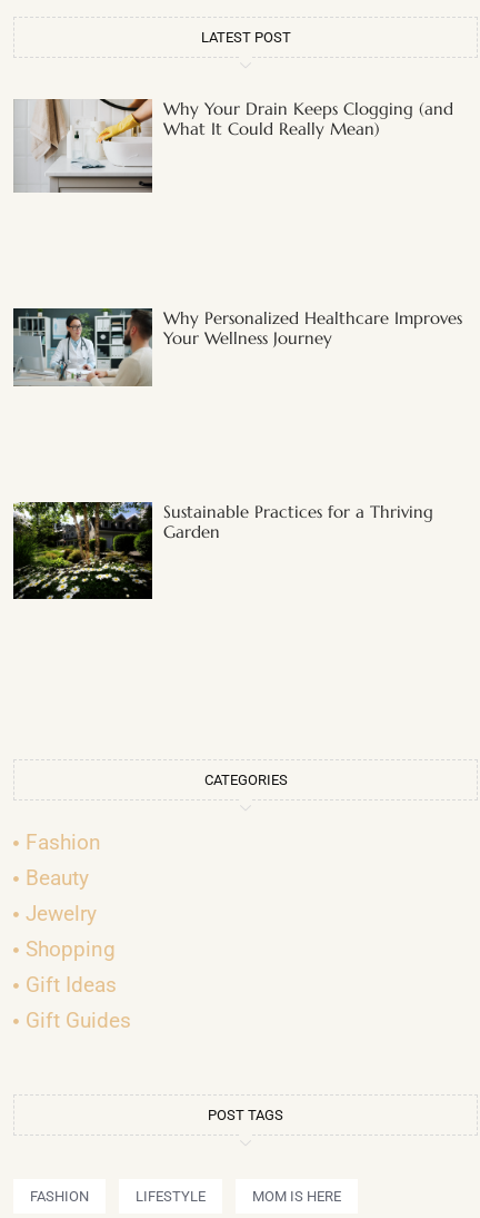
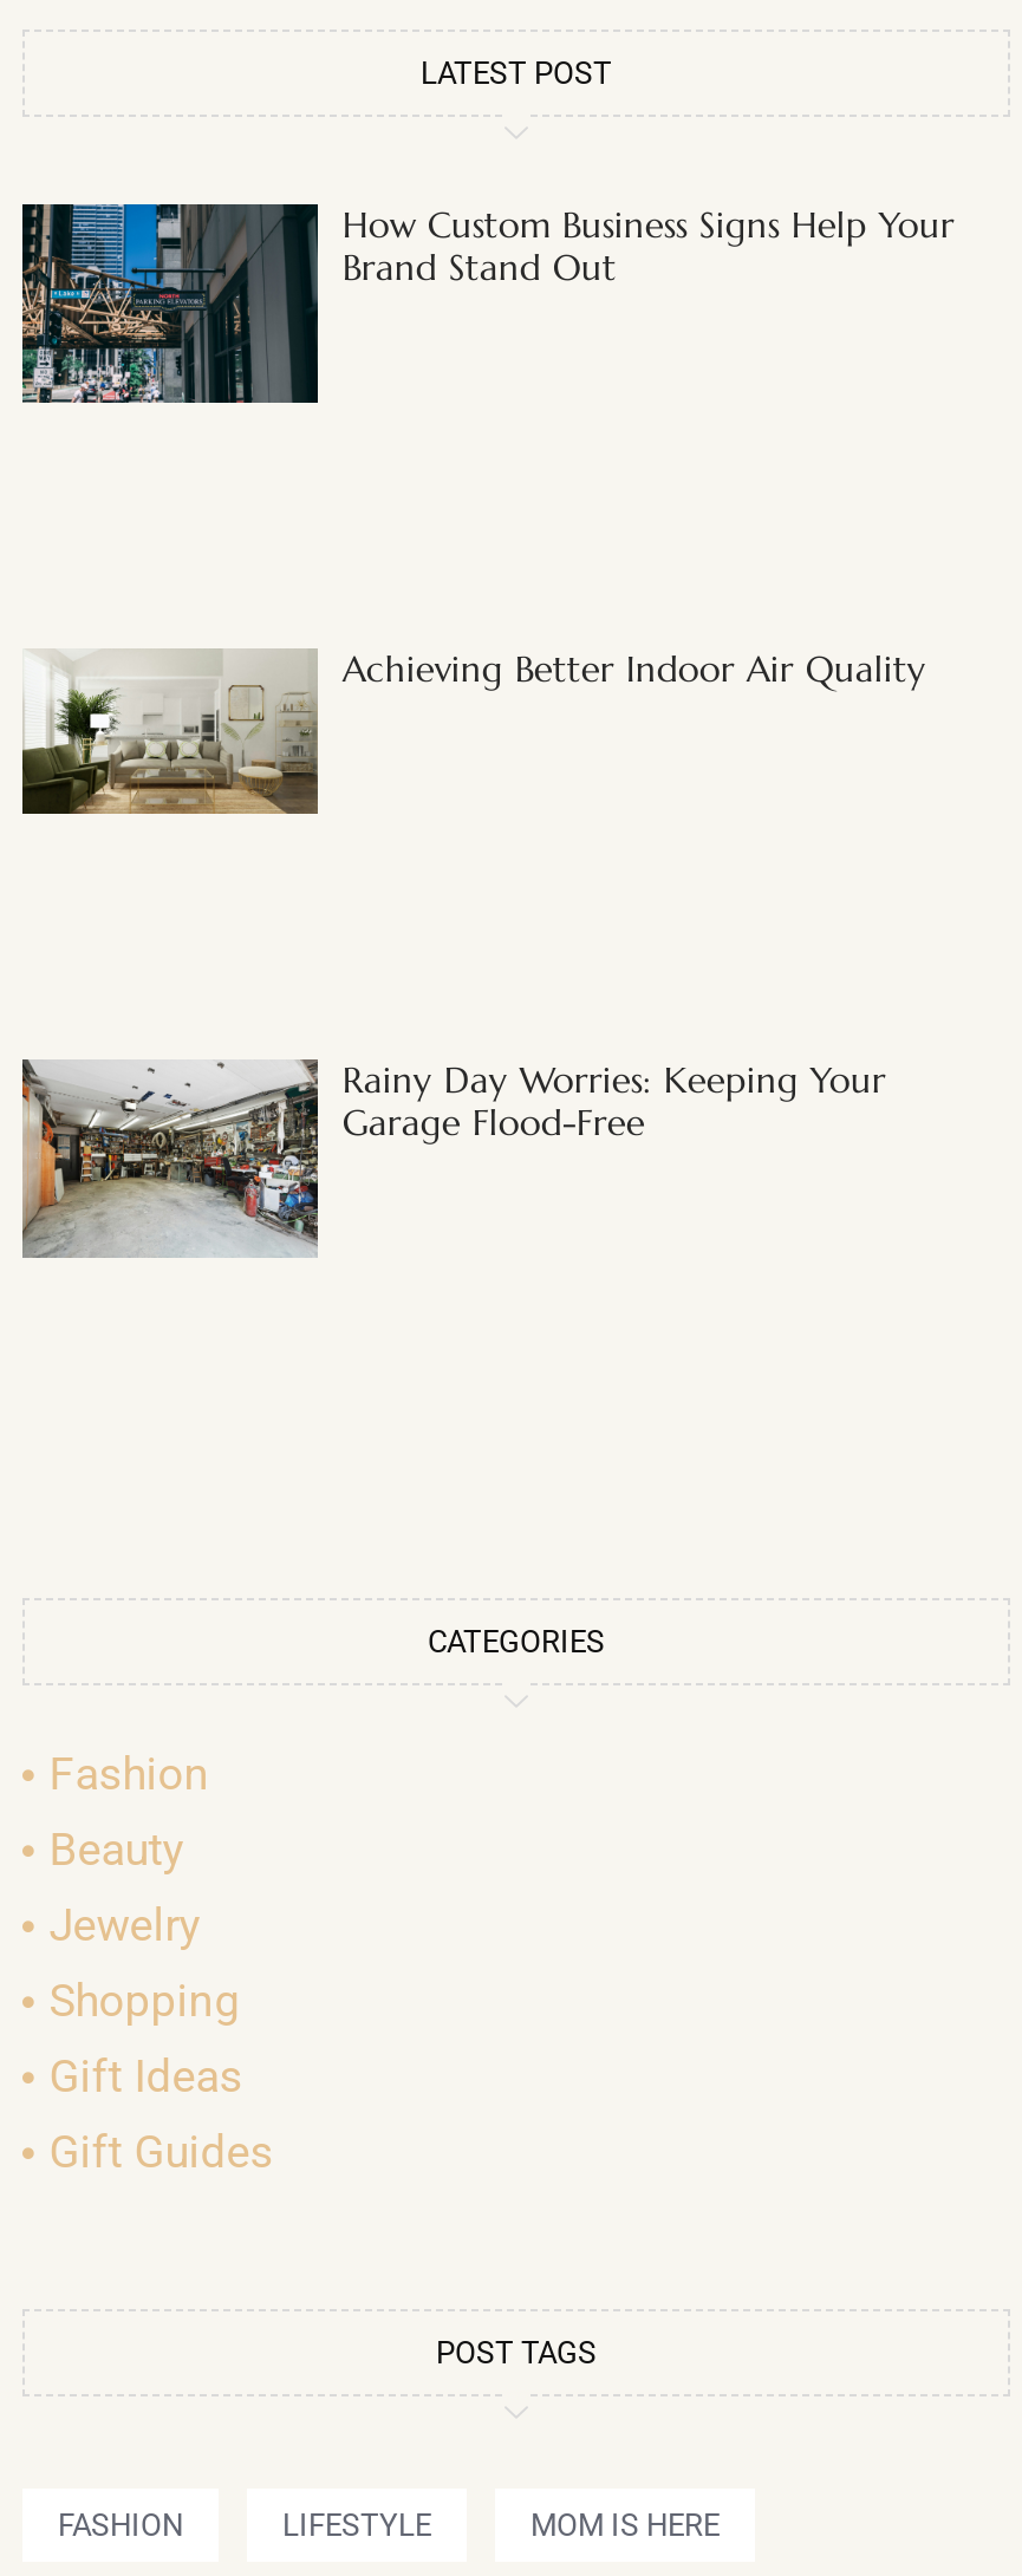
[13,98,454,193] [image] | Why Your Drain Keeps Clogging (and | What It Could Really Mean) -> [20,202,954,405] [image] | How Custom Business Signs Help Your | Brand Stand Out
[12,307,463,386] [image] | Why Personalized Healthcare Improves | Your Wellness Journey -> [20,646,926,816] [image] | Achieving Better Indoor Air Quality
[12,501,434,600] [image] | Sustainable Practices for a Thriving | Garden -> [20,1058,886,1260] [image] | Rainy Day Worries: Keeping Your | Garage Flood-Free

